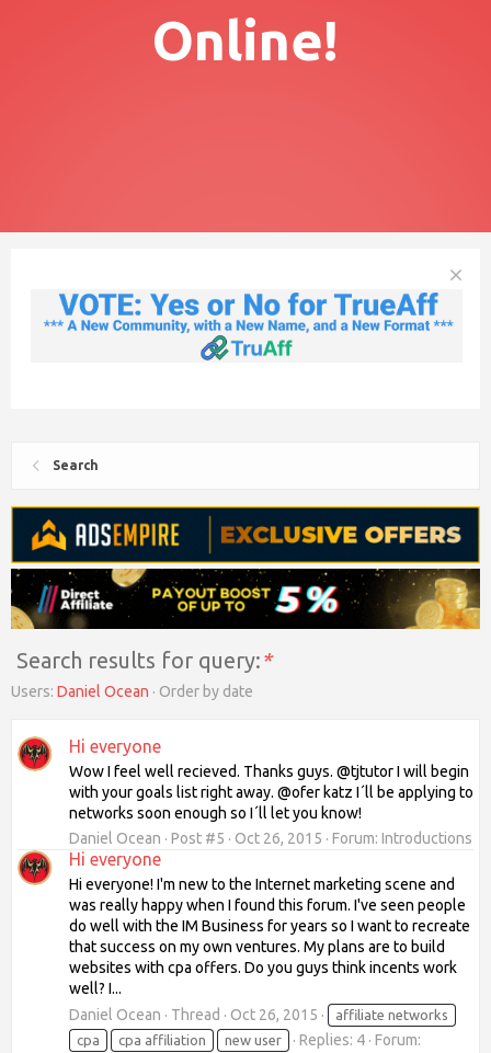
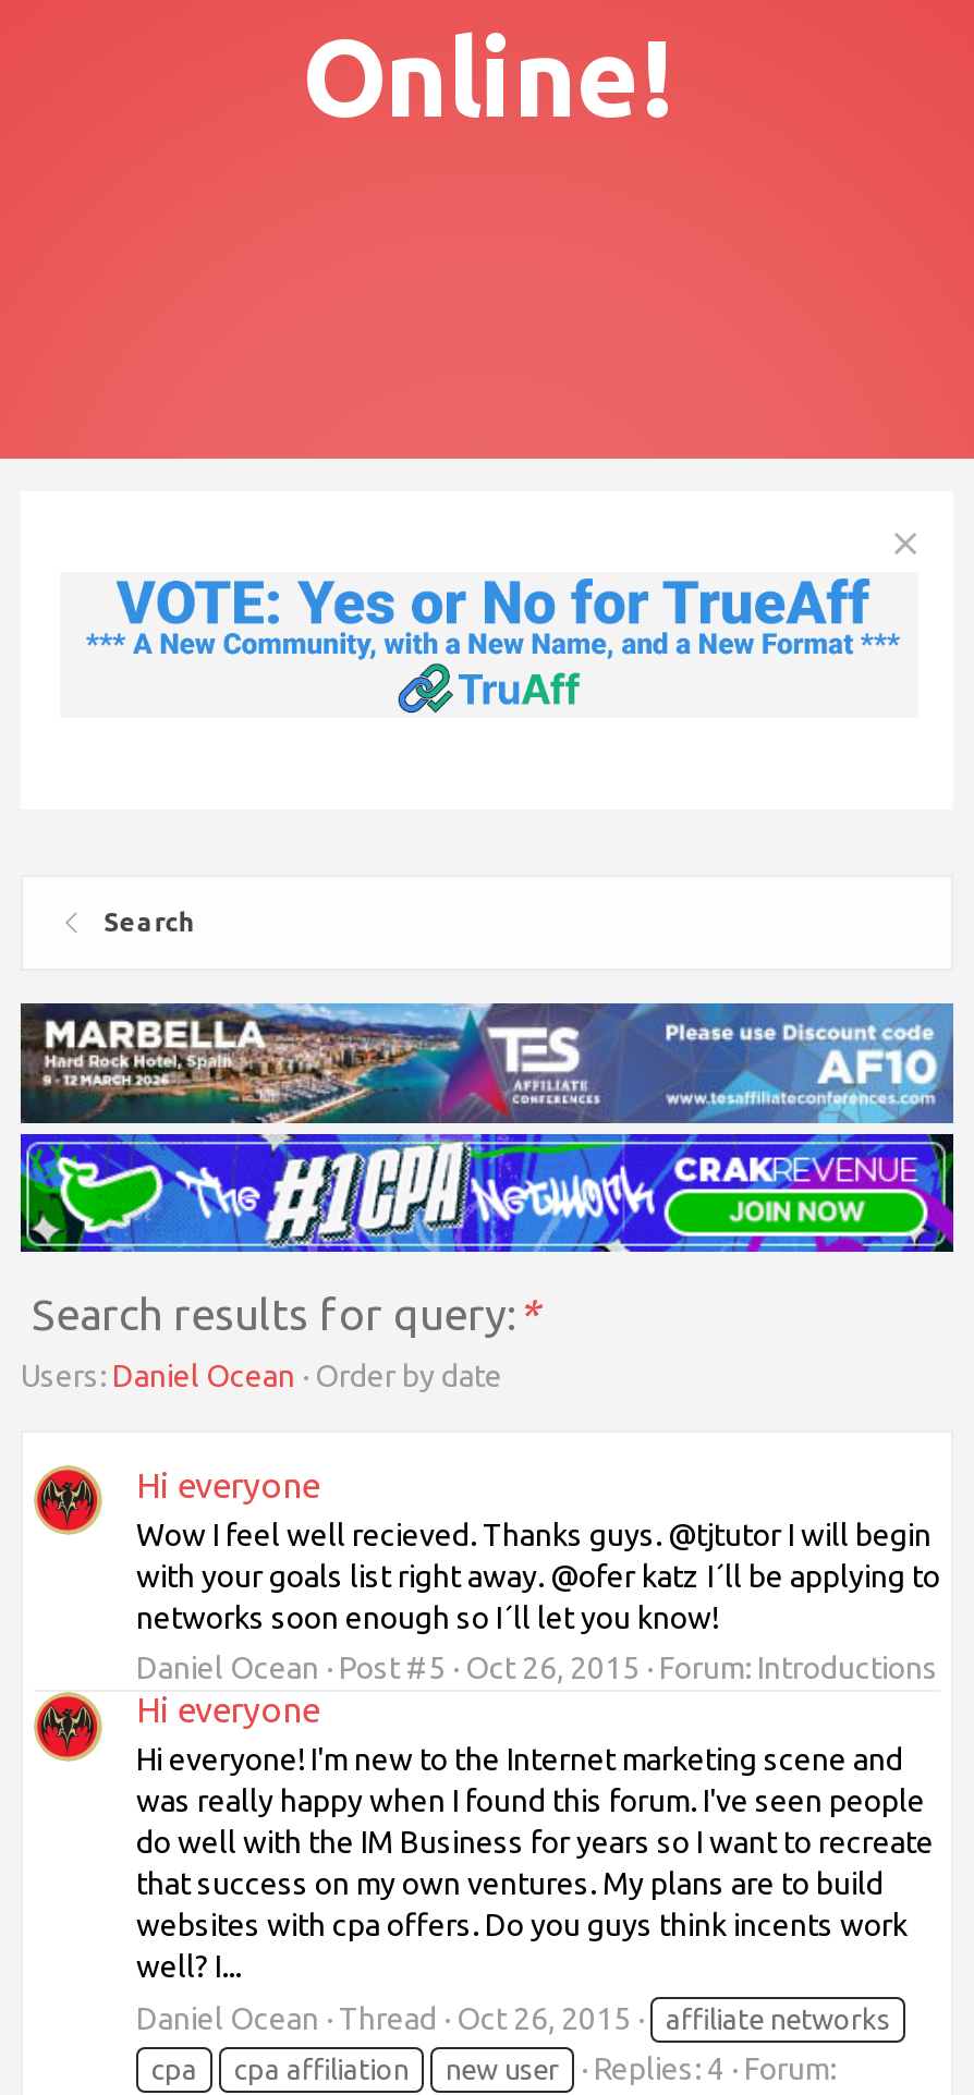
[10,505,481,630] [image] -> [19,1001,955,1254] [image]

